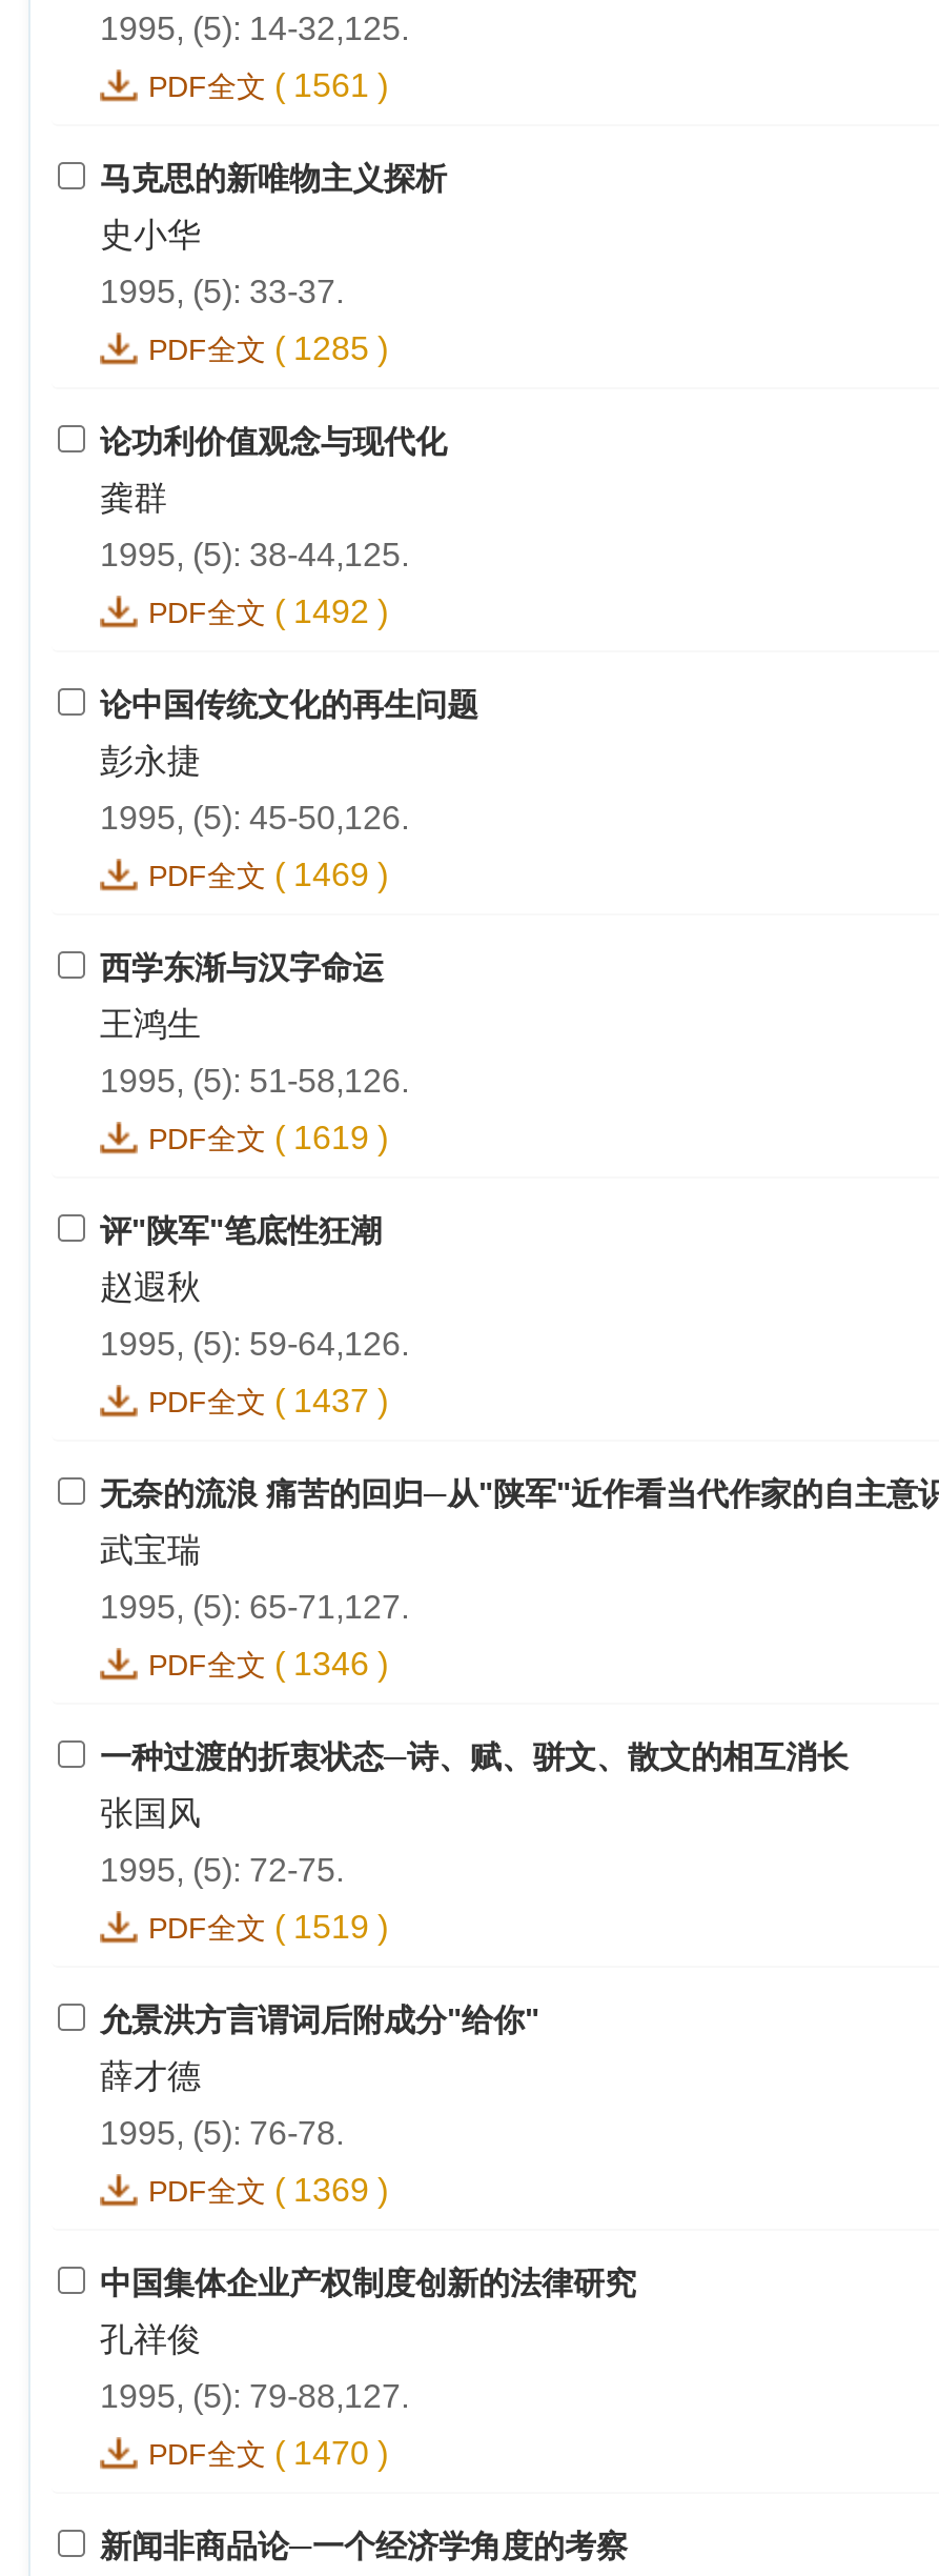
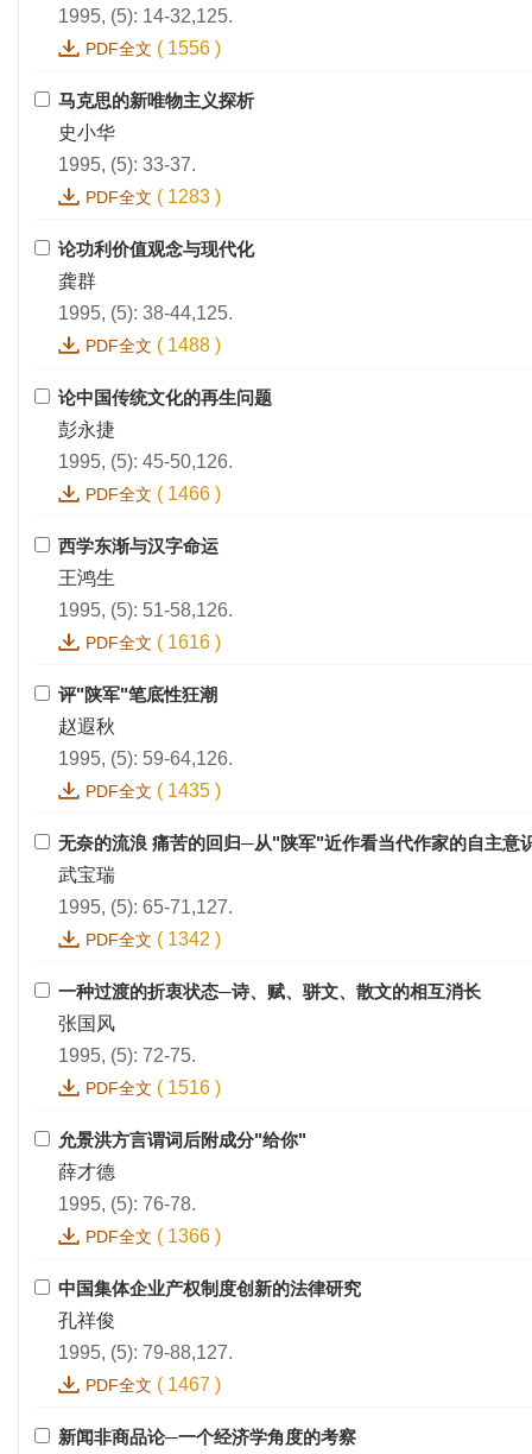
[148,67,388,103] PDF全文(1561) -> [85,38,221,58] PDF全文(1556)
[148,330,388,366] PDF全文(1285) -> [85,187,221,207] PDF全文(1283)
[148,593,388,629] PDF全文(1492) -> [85,335,221,355] PDF全文(1488)
[148,857,388,892] PDF全文(1469) -> [85,483,221,504] PDF全文(1466)
[148,1120,388,1155] PDF全文(1619) -> [85,632,221,652] PDF全文(1616)
[148,1383,388,1418] PDF全文(1437) -> [85,780,221,801] PDF全文(1435)
[148,1646,388,1682] PDF全文(1346) -> [85,929,221,949] PDF全文(1342)
[148,1909,388,1945] PDF全文(1519) -> [85,1077,221,1098] PDF全文(1516)
[148,2172,388,2208] PDF全文(1369) -> [85,1226,221,1246] PDF全文(1366)
[148,2435,388,2471] PDF全文(1470) -> [85,1374,221,1395] PDF全文(1467)

